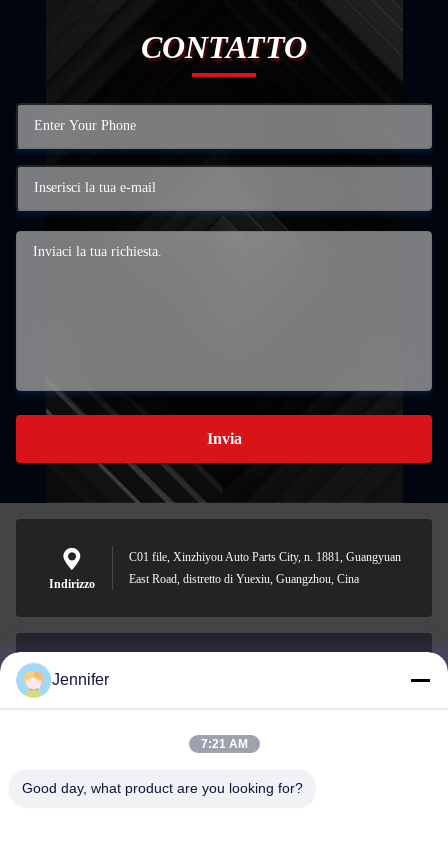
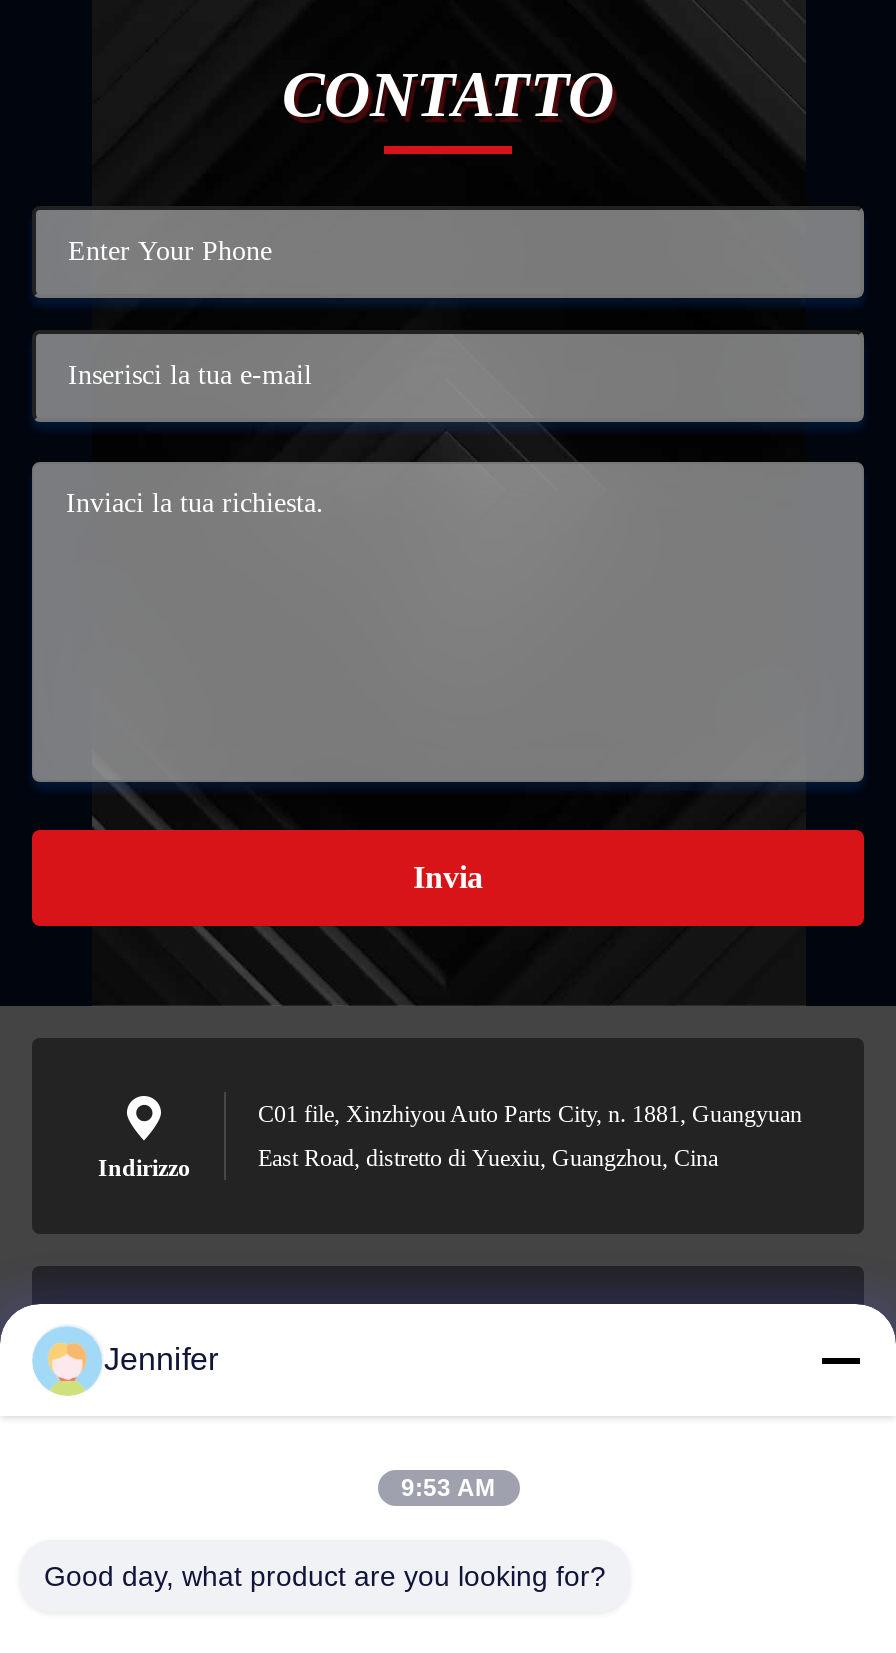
[200,737,247,751] 7:21 AM -> [401,1474,495,1502] 9:53 AM

